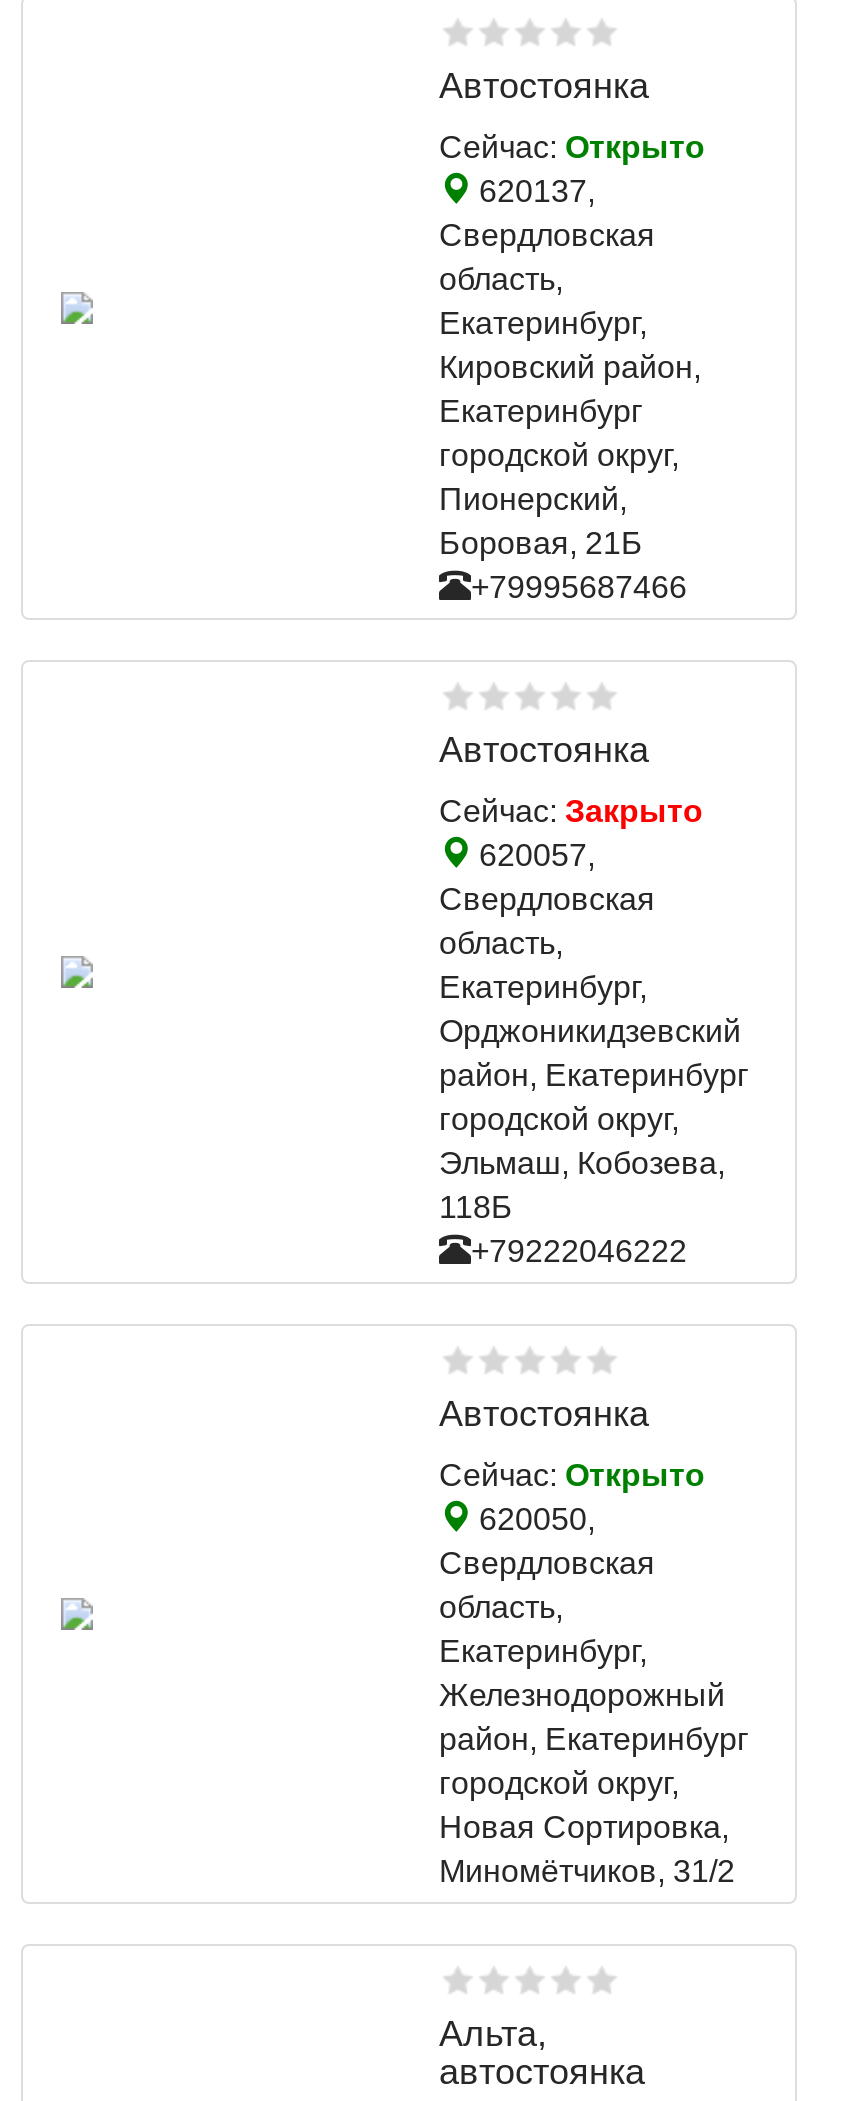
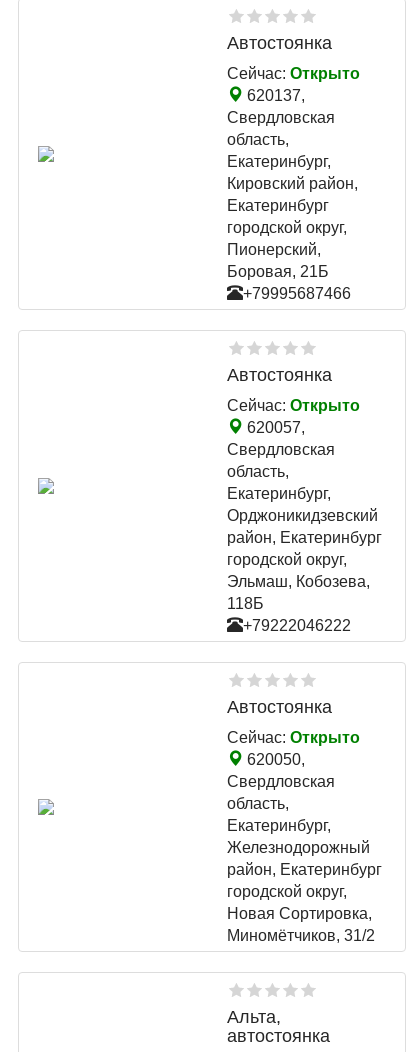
[439,794,703,828] Сейчас: Закрыто -> [227,397,360,414] Сейчас: Открыто

